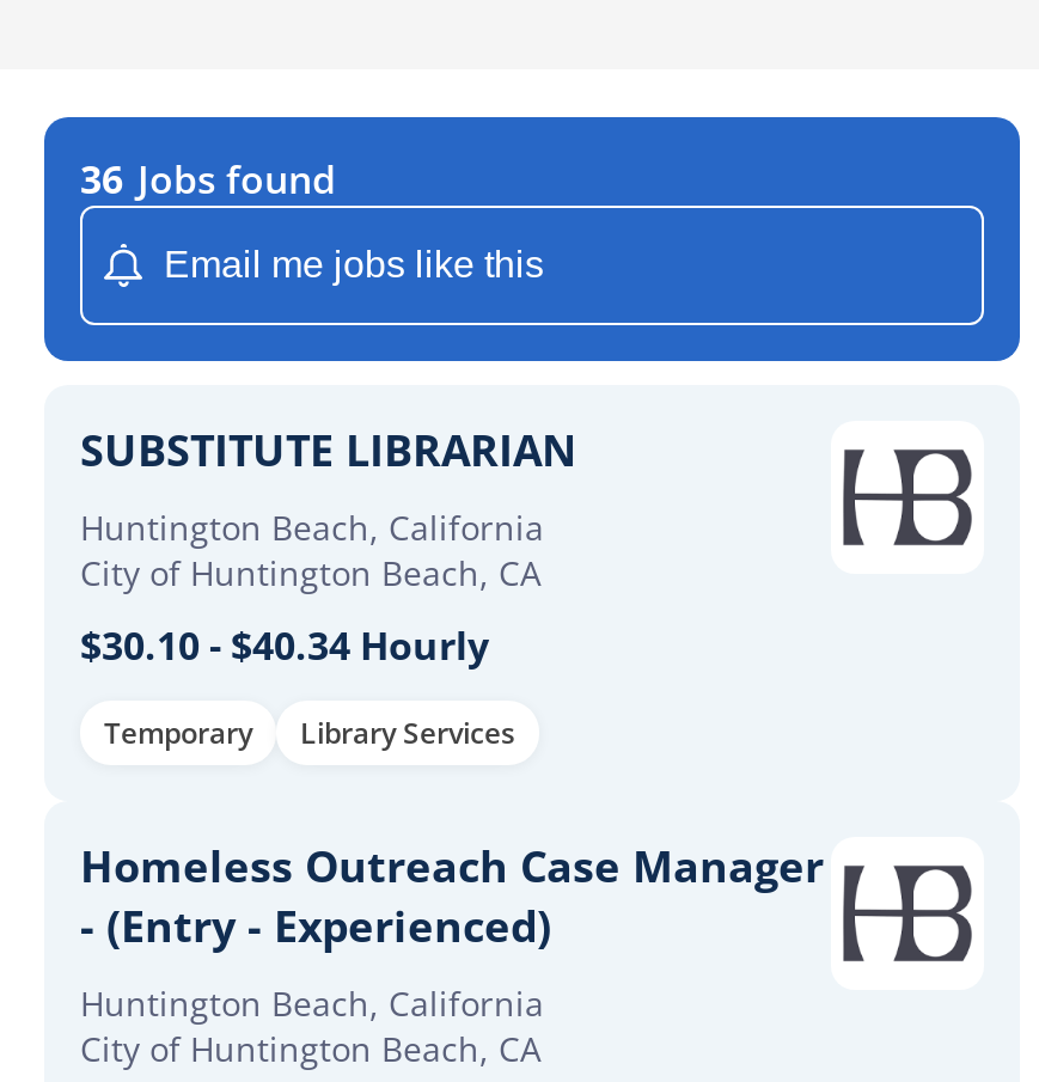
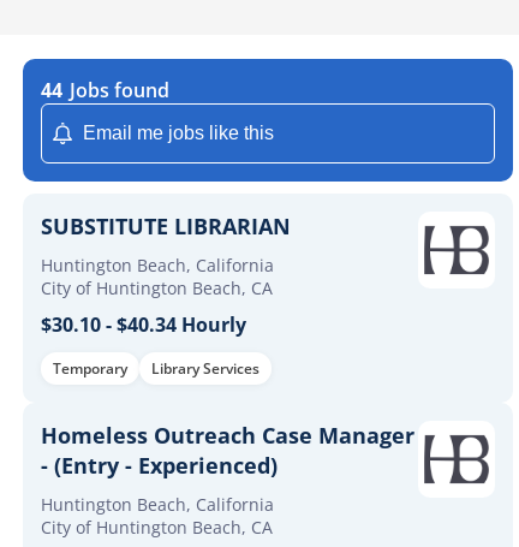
[80,153,336,206] 36 Jobs found -> [41,77,169,103] 44 Jobs found

